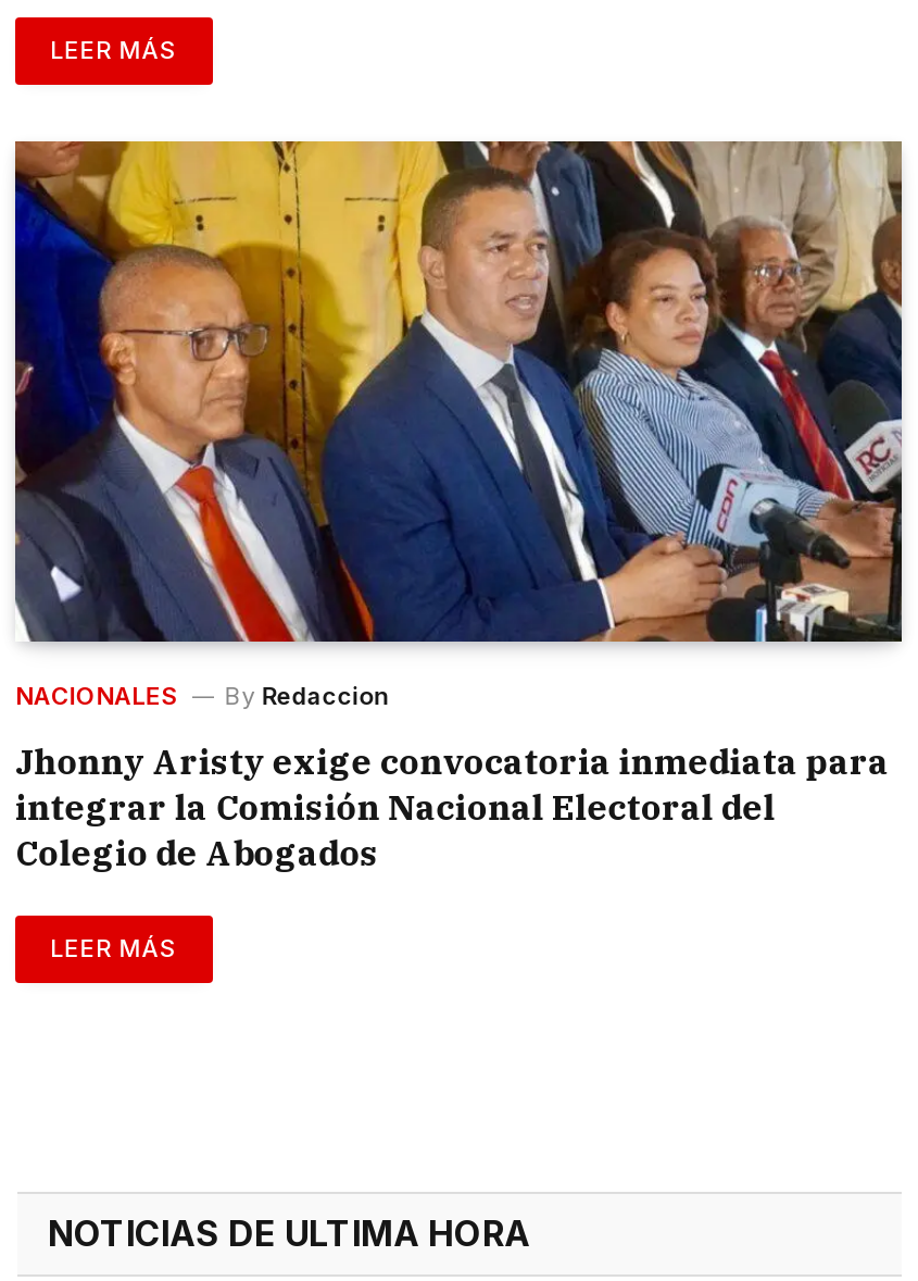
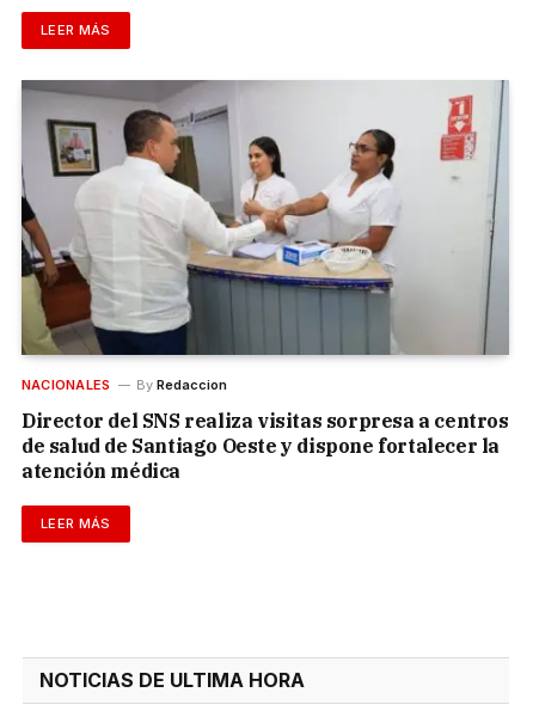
[13,139,904,644] [image] -> [20,79,509,356] [image]
[15,739,889,874] Jhonny Aristy exige convocatoria inmediata para | integrar la Comisión Nacional Electoral del | Colegio de Abogados -> [22,409,509,483] Director del SNS realiza visitas sorpresa a centros | de salud de Santiago Oeste y dispone fortalecer la | atención médica

